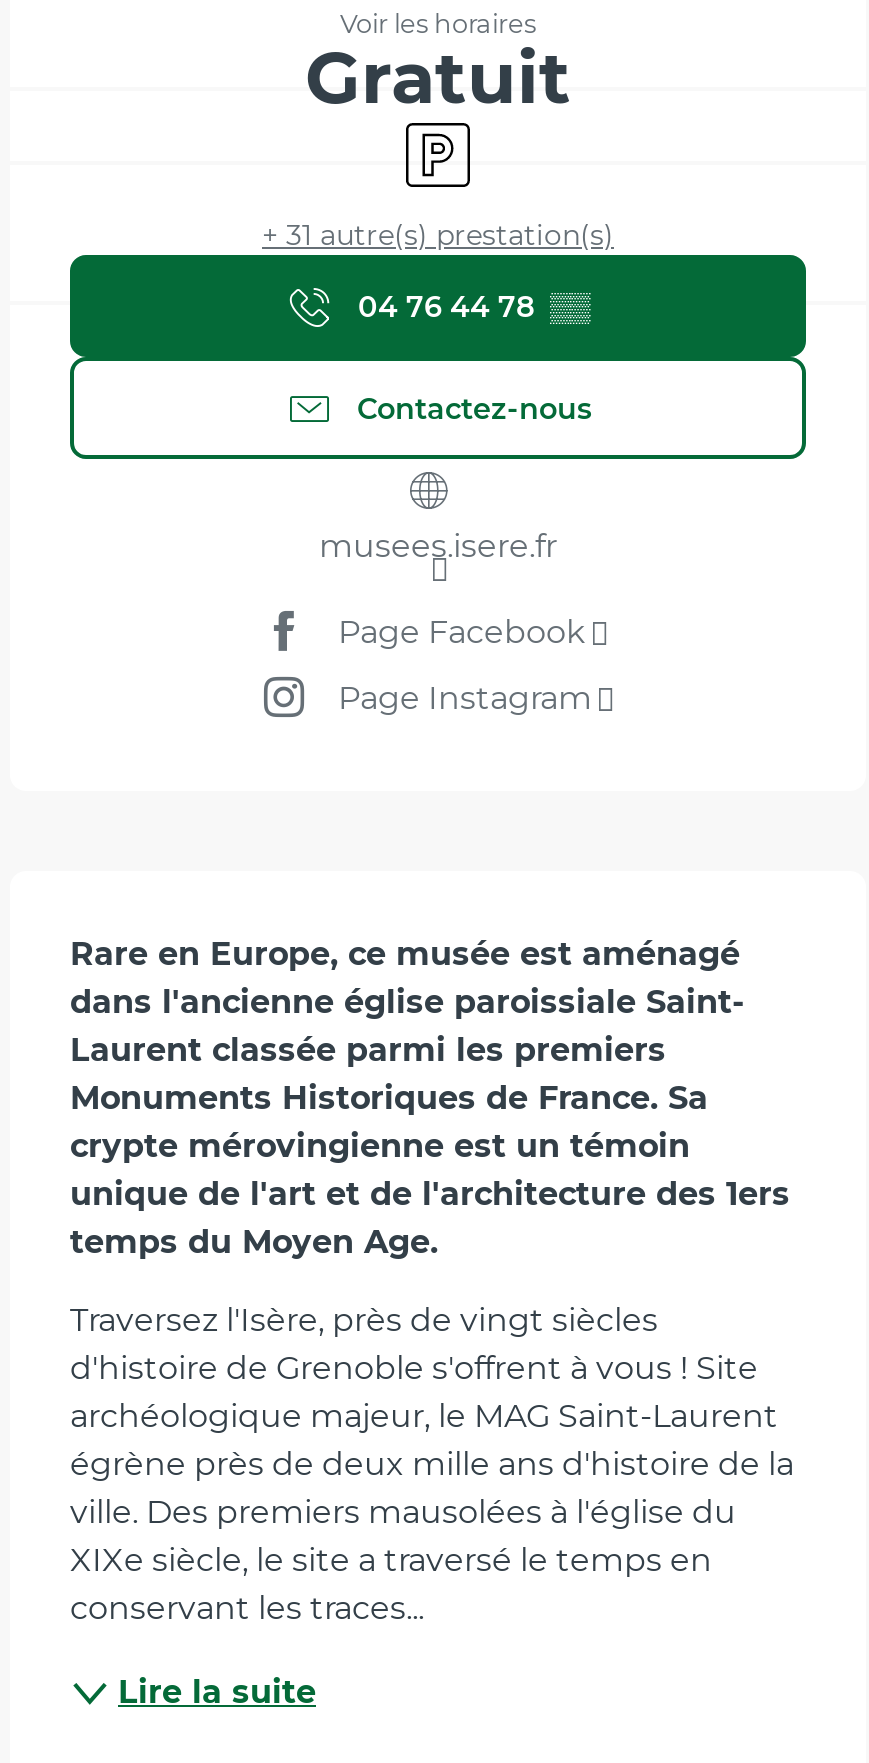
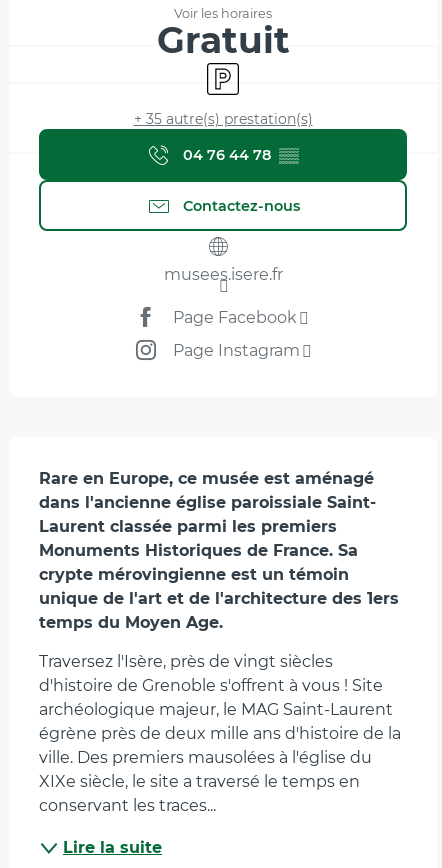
[262,218,614,254] + 31 autre(s) prestation(s) -> [133,110,312,128] + 35 autre(s) prestation(s)

